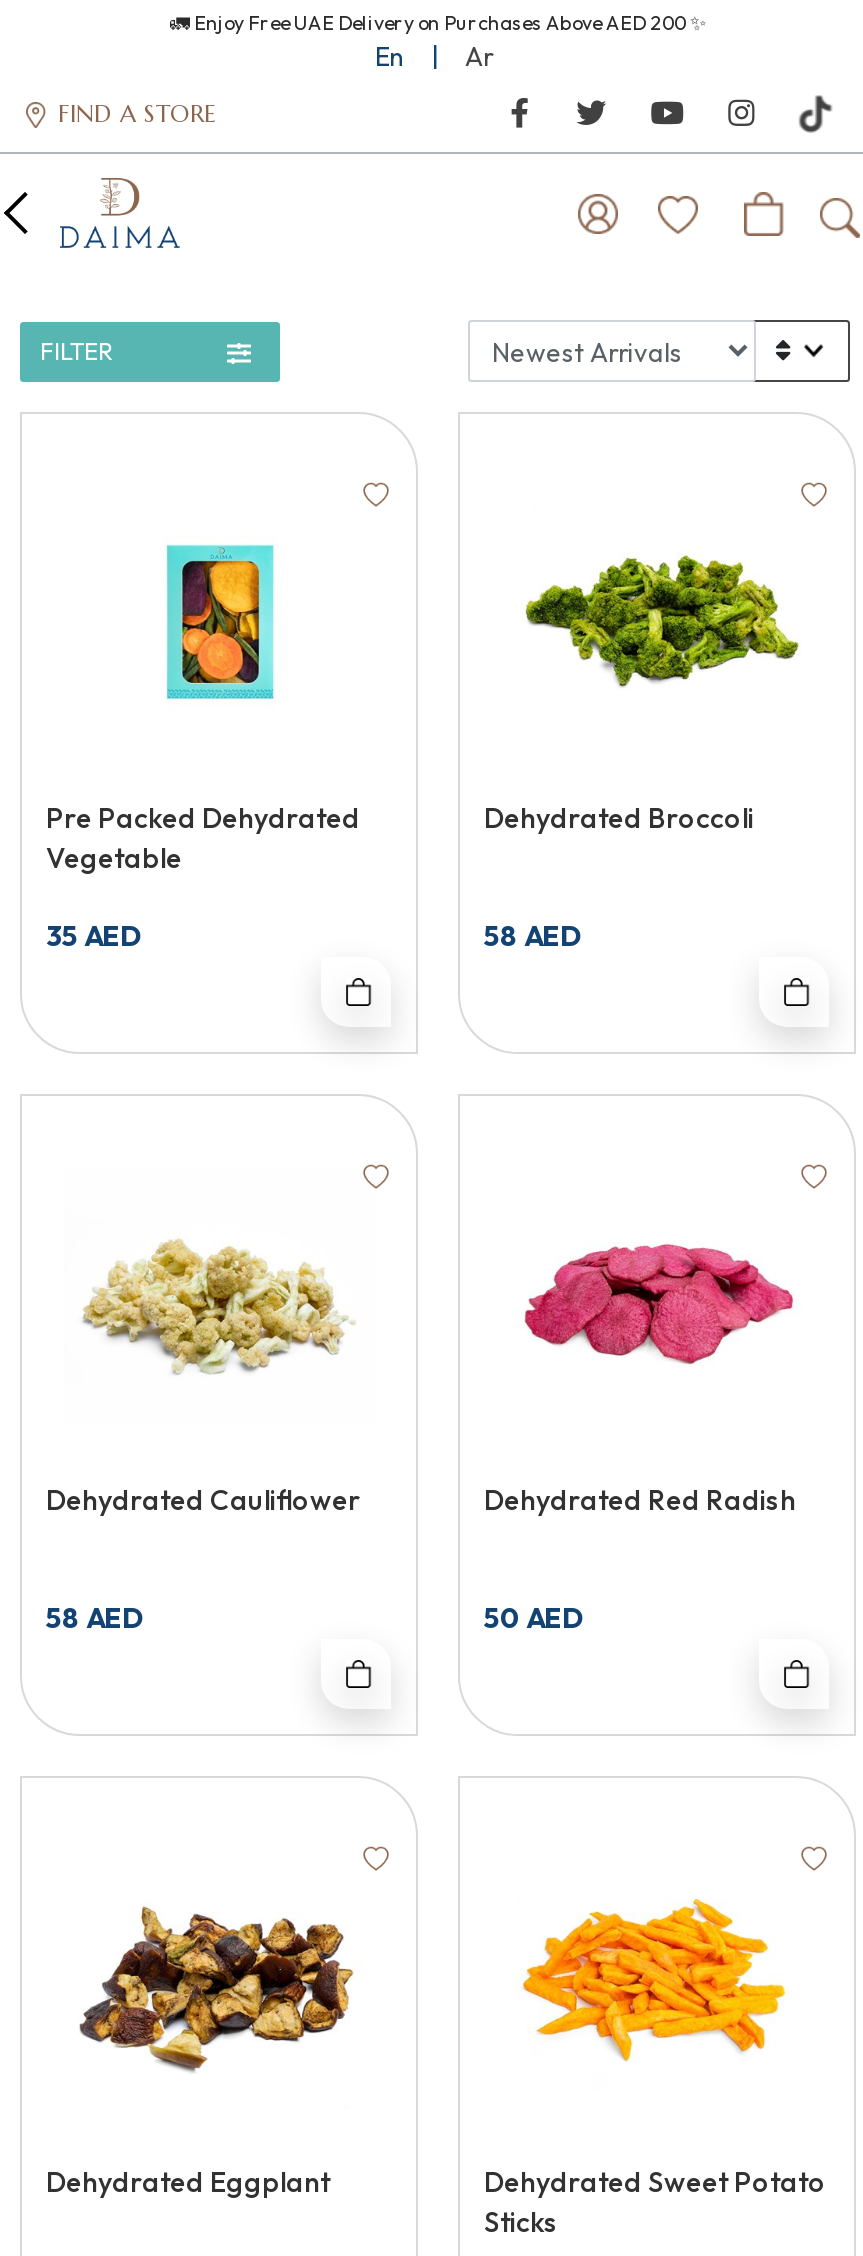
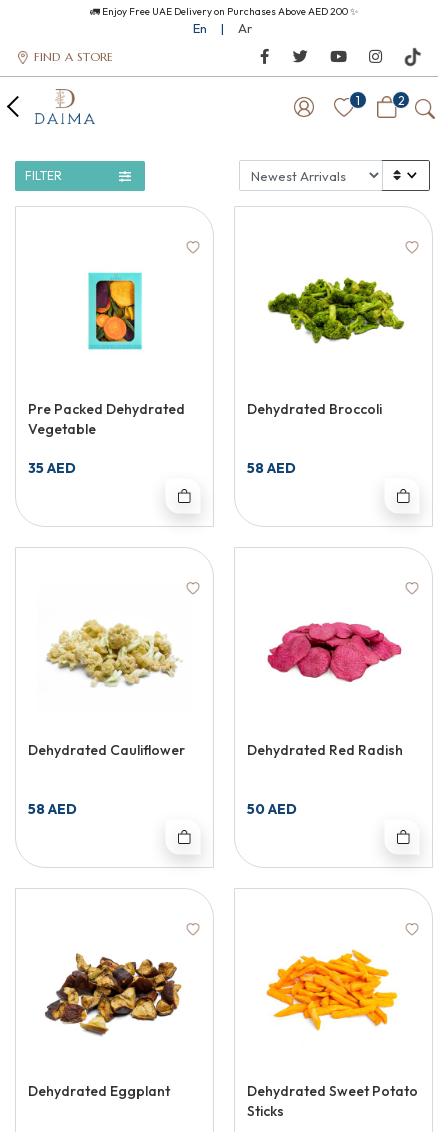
none -> [356,93,404,108] 1 | 2

